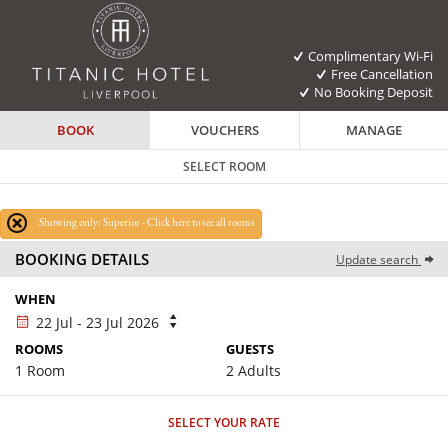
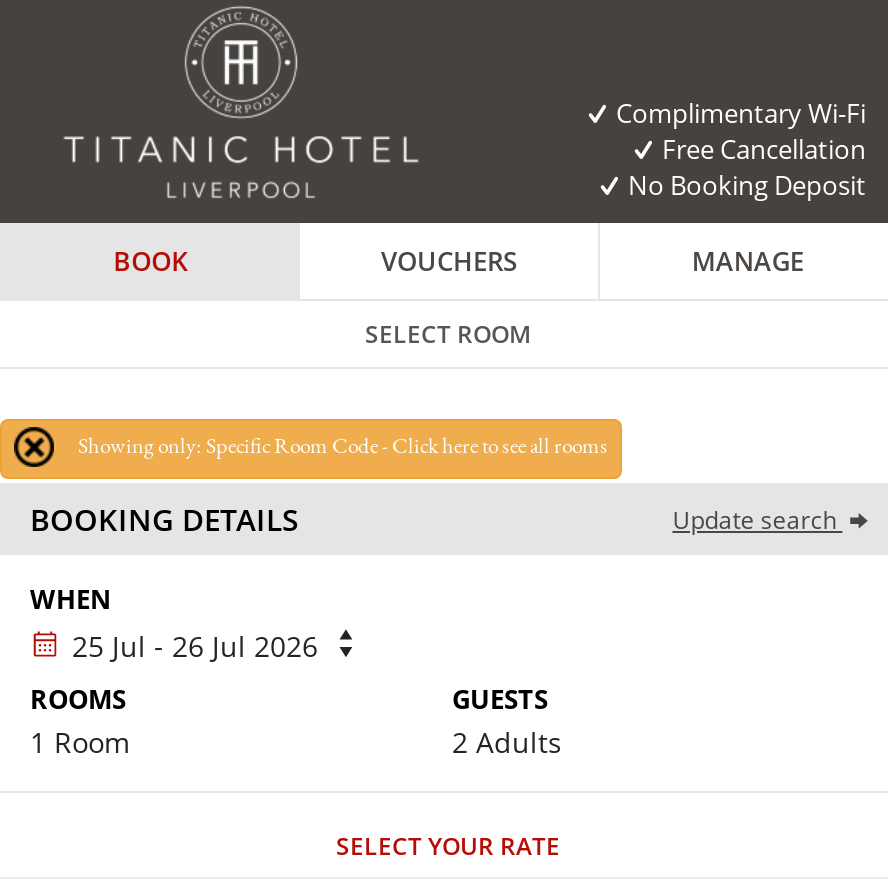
[39,215,255,229] Showing only: Superior - Click here to see all rooms -> [78,431,608,459] Showing only: Specific Room Code - Click here to see all rooms
[36,313,159,332] 22 Jul - 23 Jul 2026 -> [72,627,318,665] 25 Jul - 26 Jul 2026

